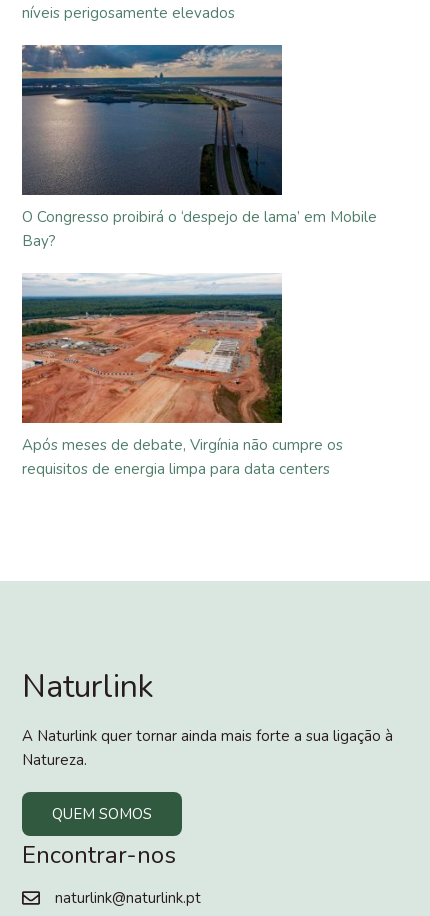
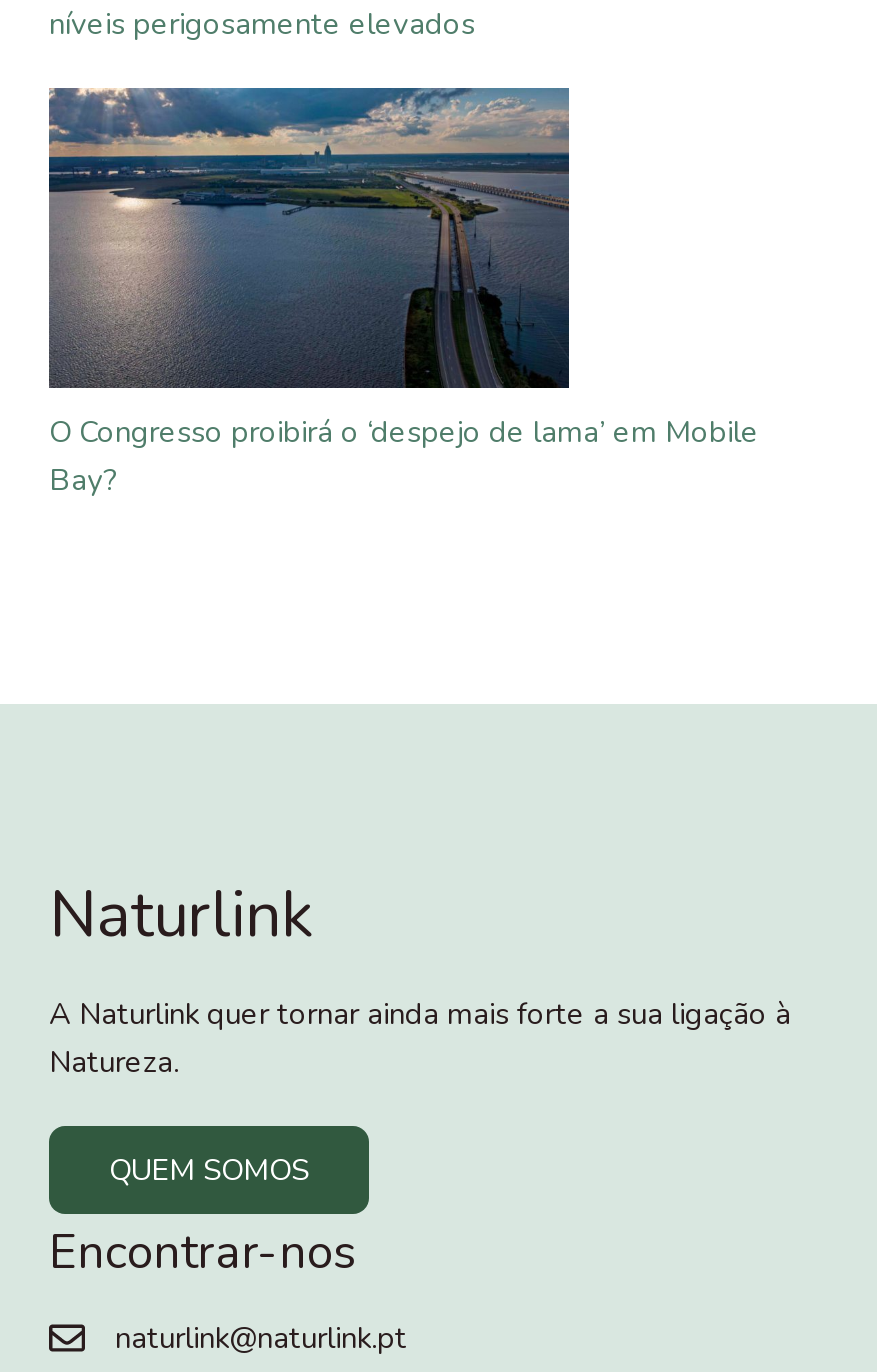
[21,273,343,478] [image] | Após meses de debate, Virgínia não cumpre os | requisitos de energia limpa para data centers -> none

